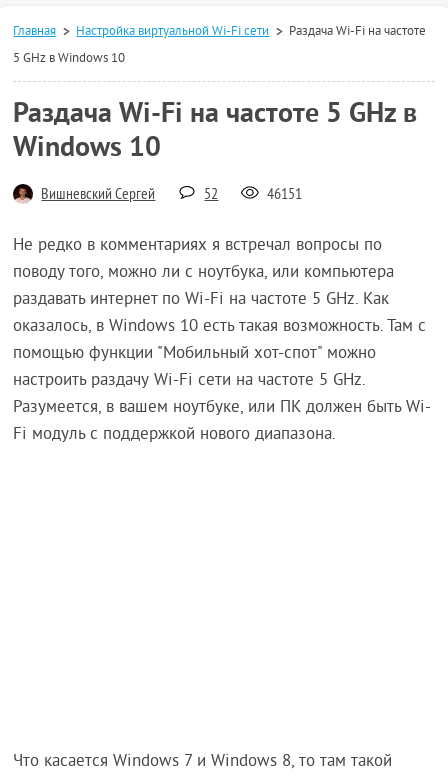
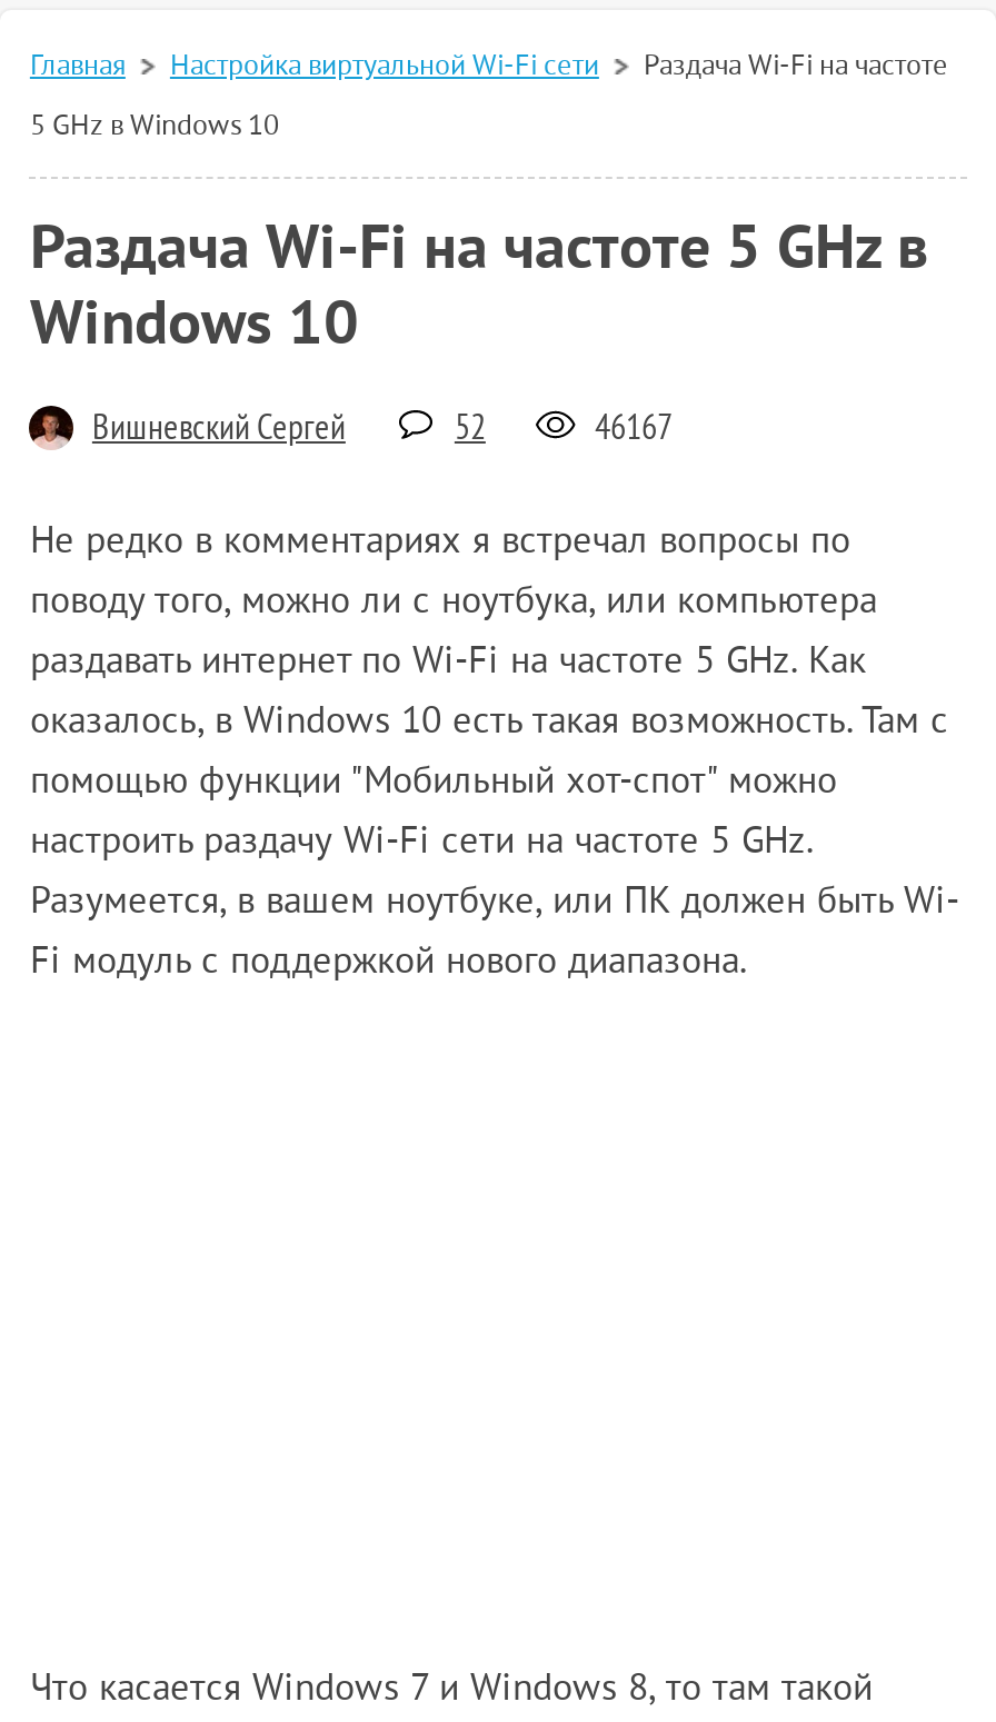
[267,185,302,205] 46151 -> [594,408,672,452] 46167

